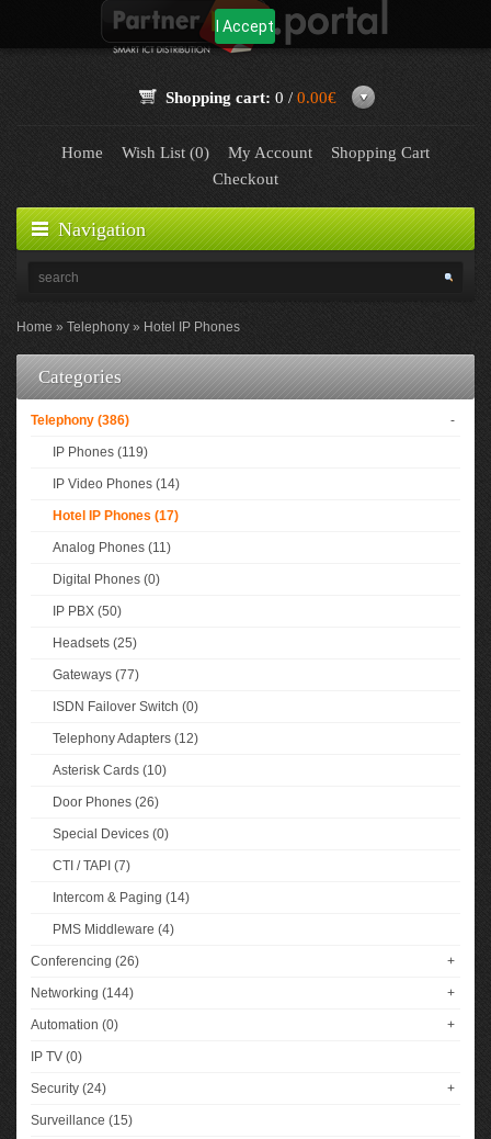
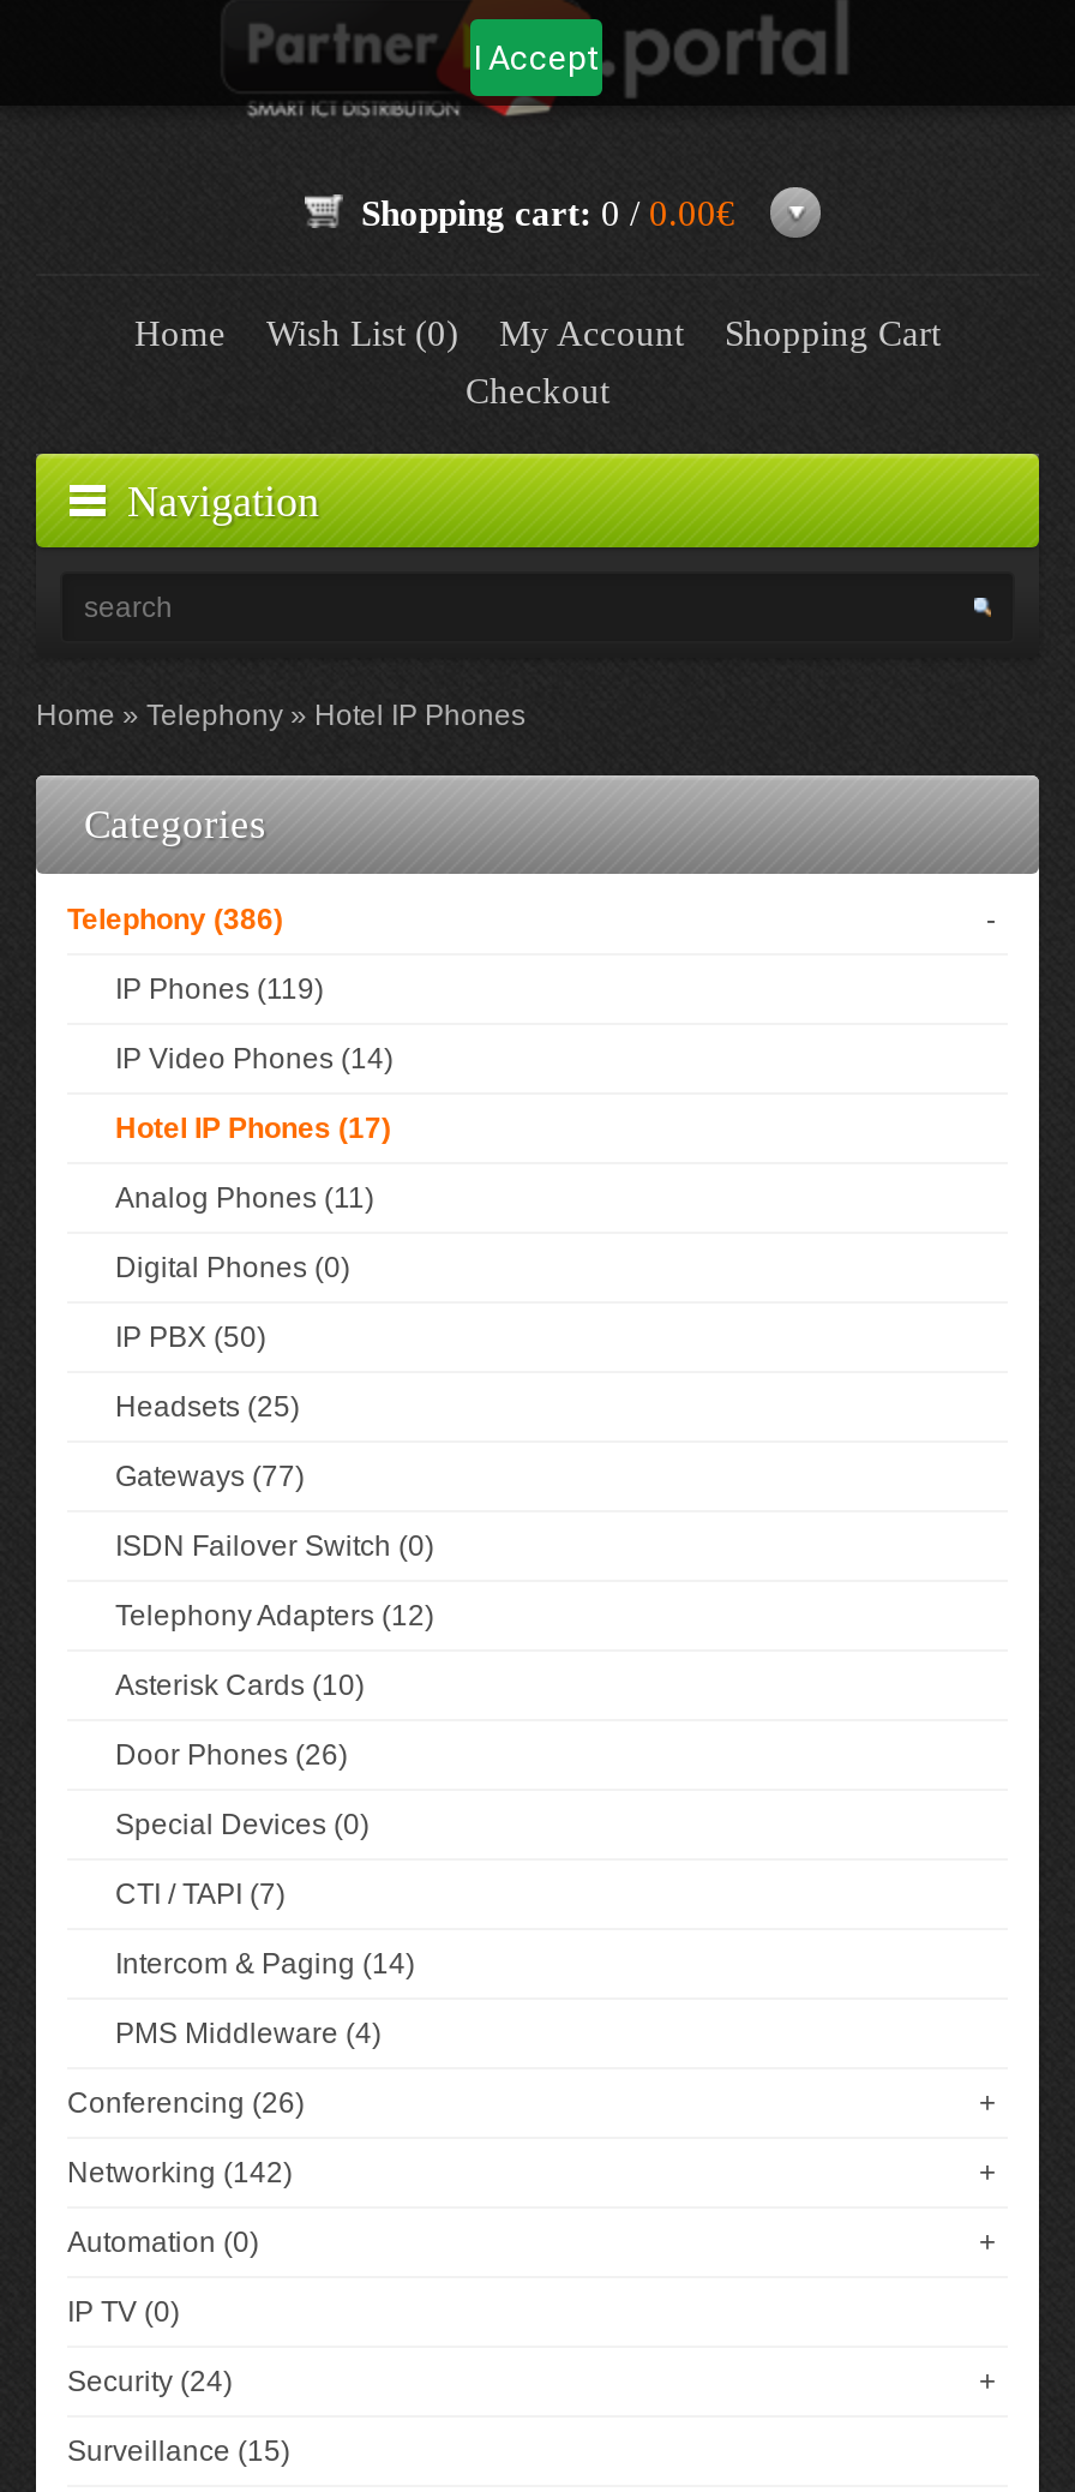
[31,985,134,1001] Networking (144) -> [67,2156,293,2190] Networking (142)

